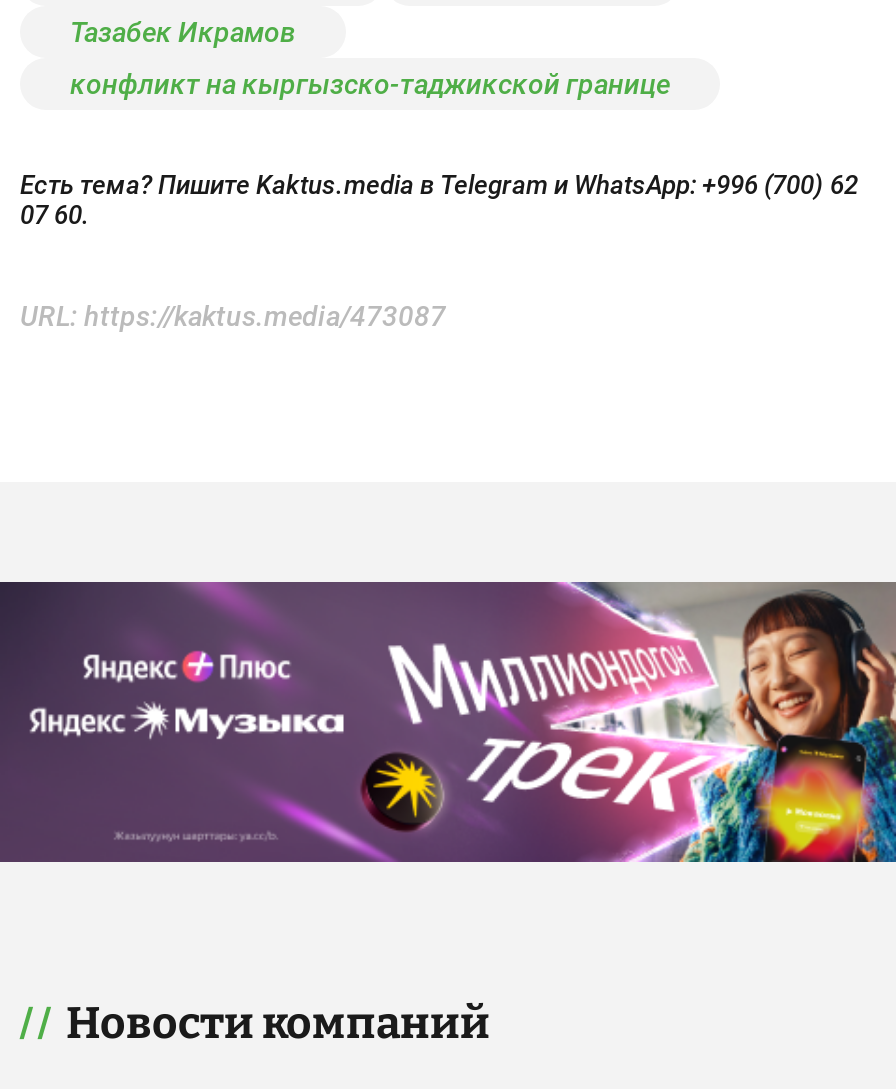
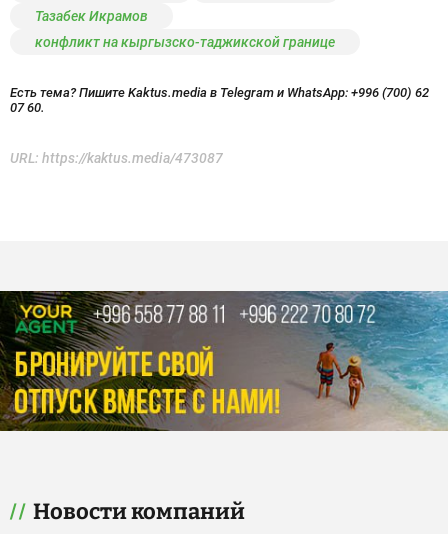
[6,580,890,864] [image] -> [3,290,445,432] [image]

